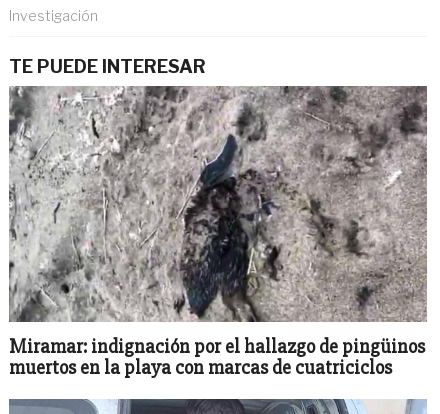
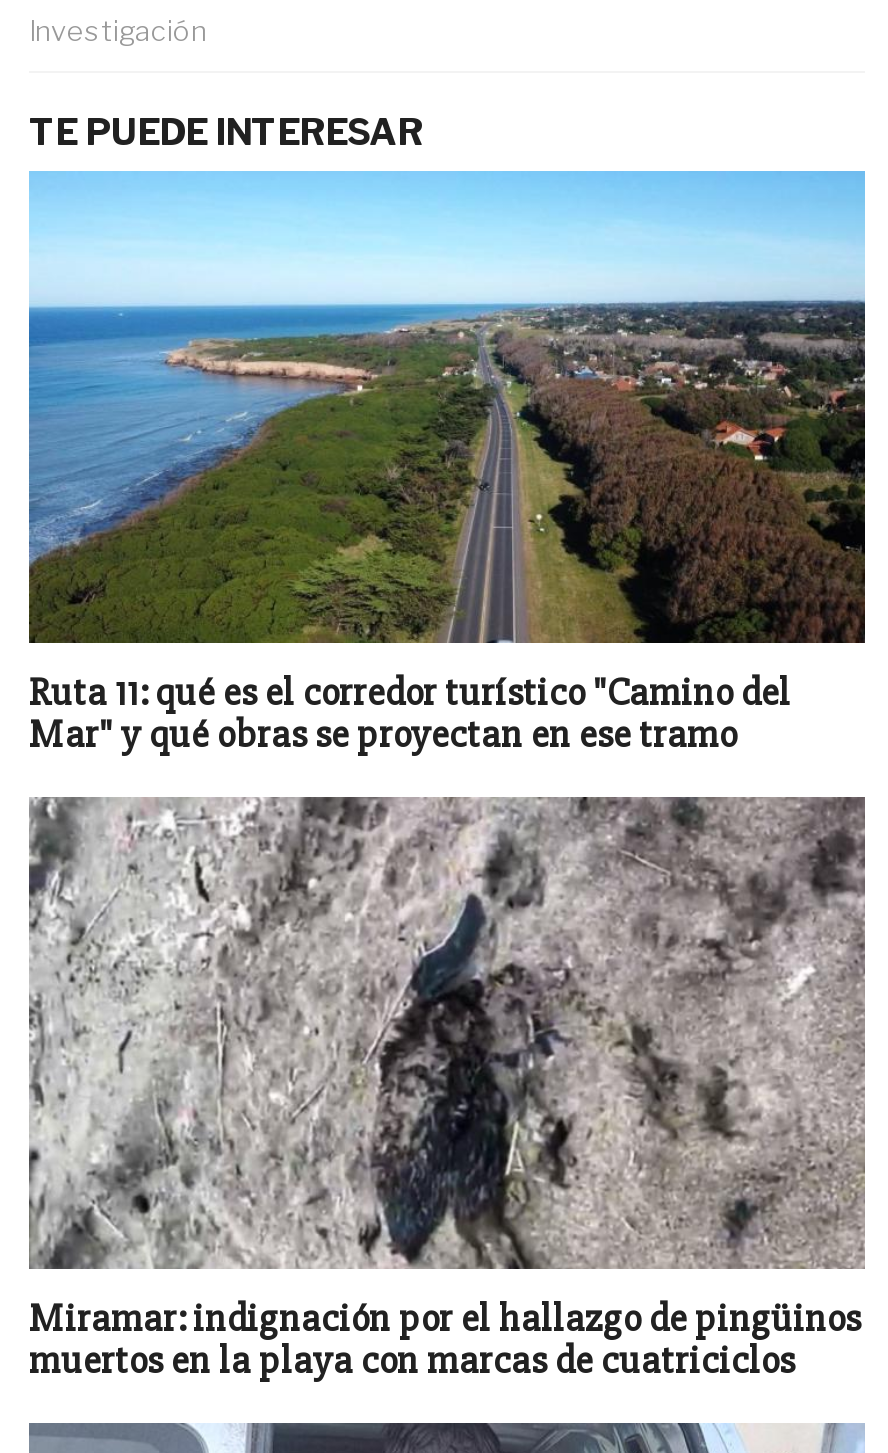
none -> [27,169,867,759] [image] | Ruta 11: qué es el corredor turístico "Camino del | Mar" y qué obras se proyectan en ese tramo

